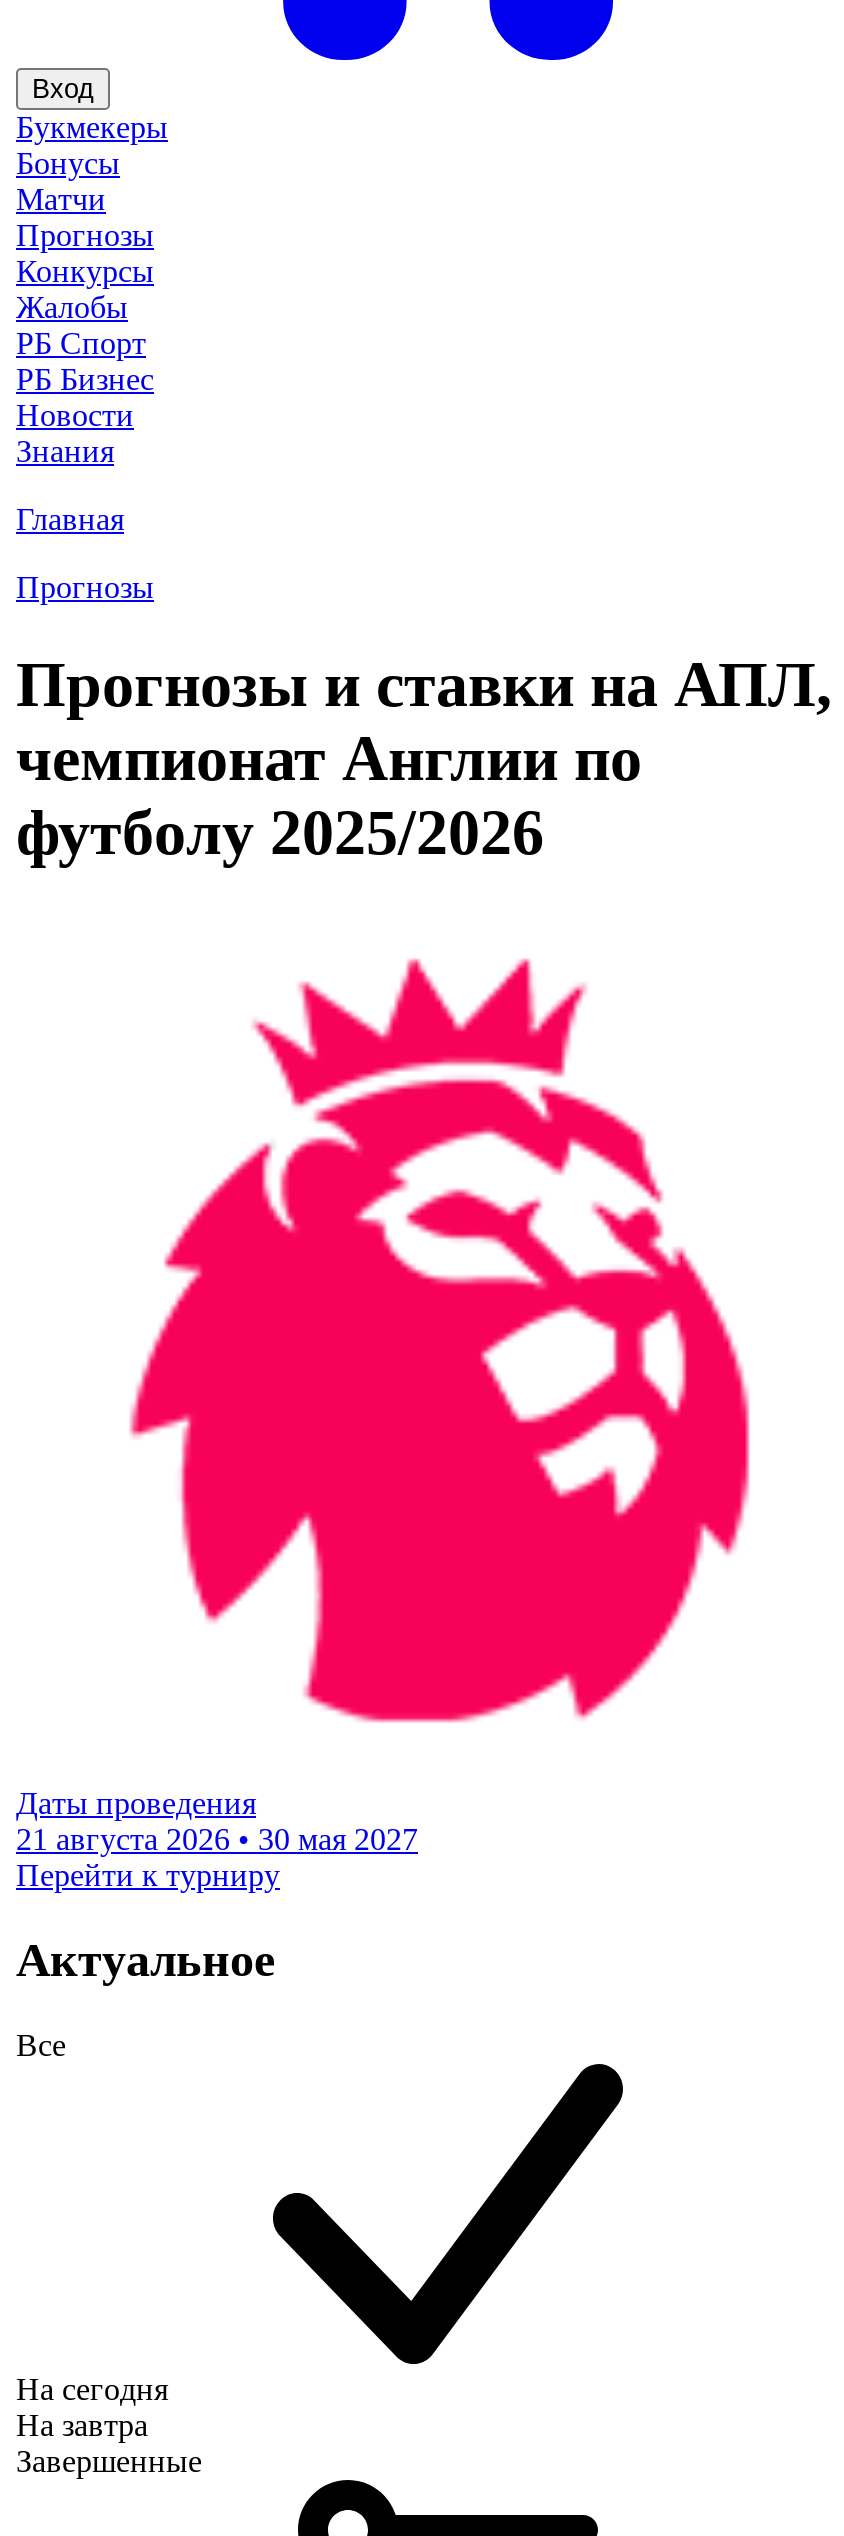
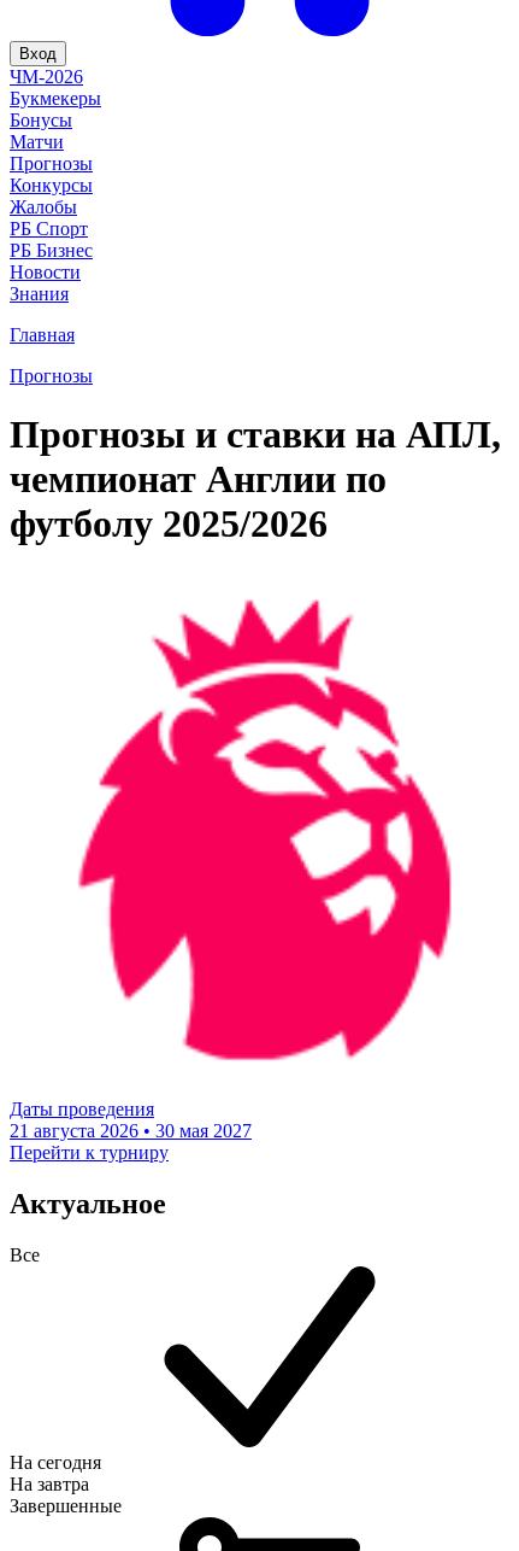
none -> [10,66,83,87] ЧМ-2026

